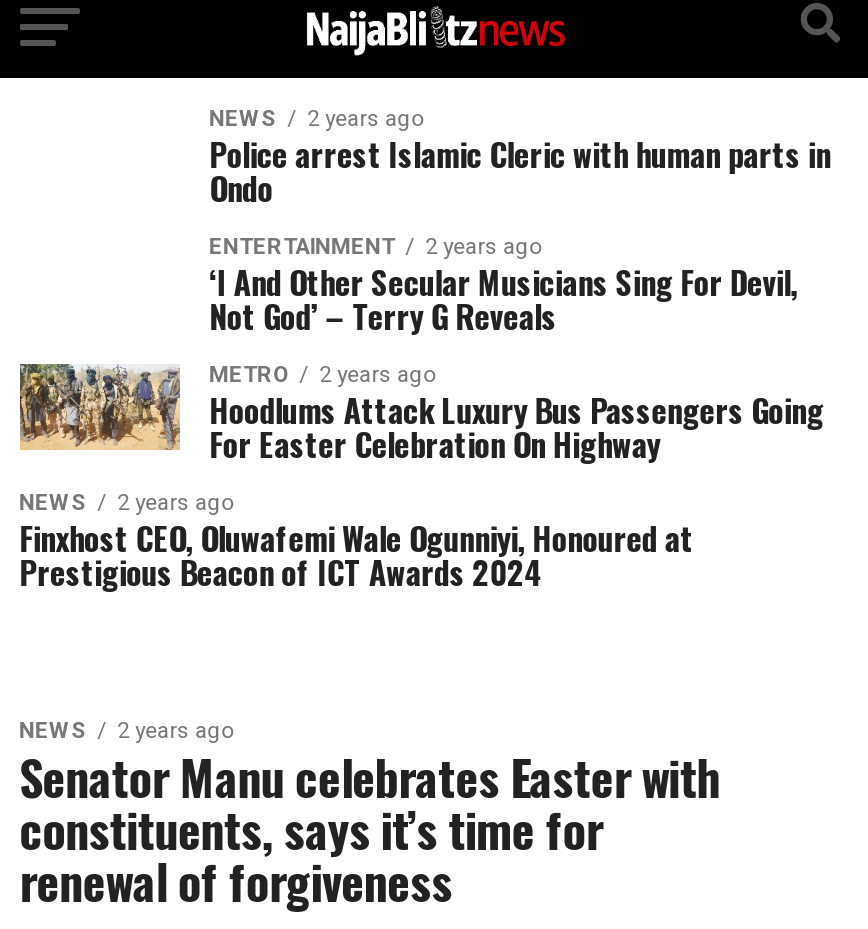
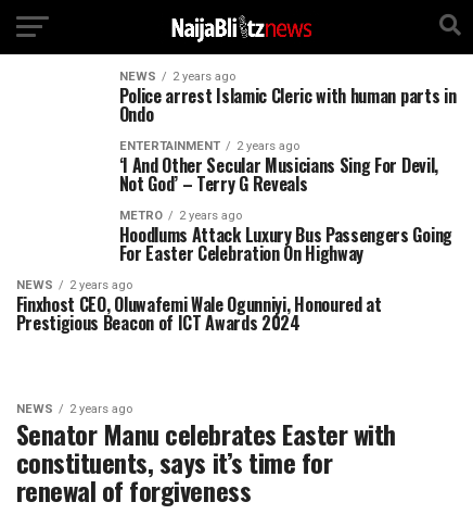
[18,362,182,452] [image] -> none

